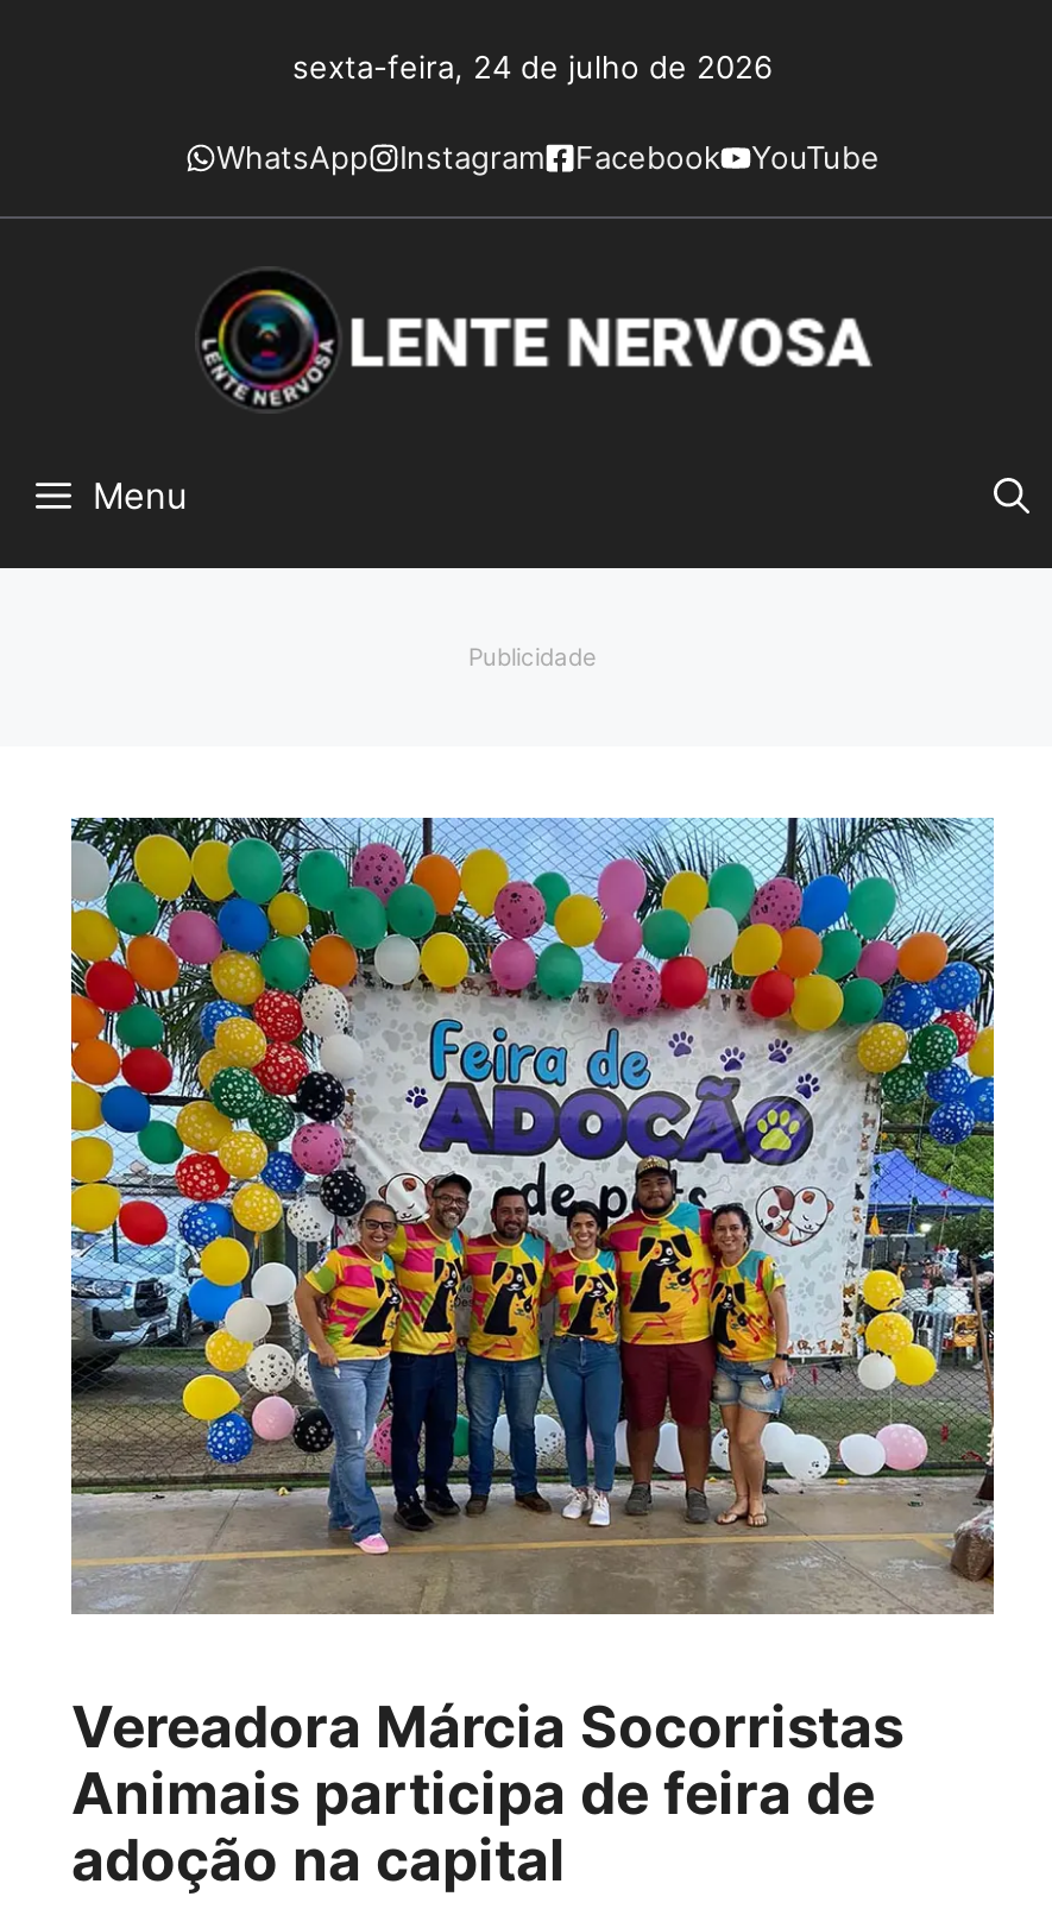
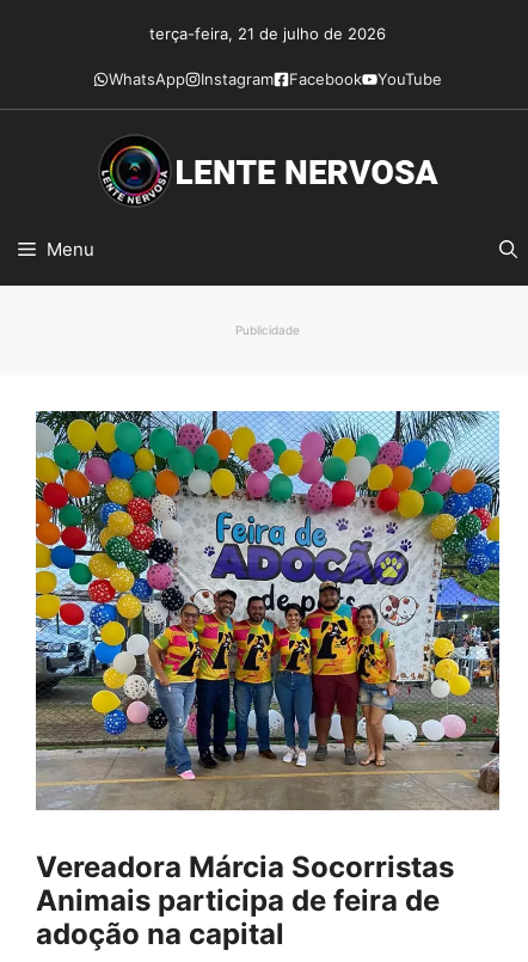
[292,48,773,86] sexta-feira, 24 de julho de 2026 -> [149,24,386,43] terça-feira, 21 de julho de 2026

